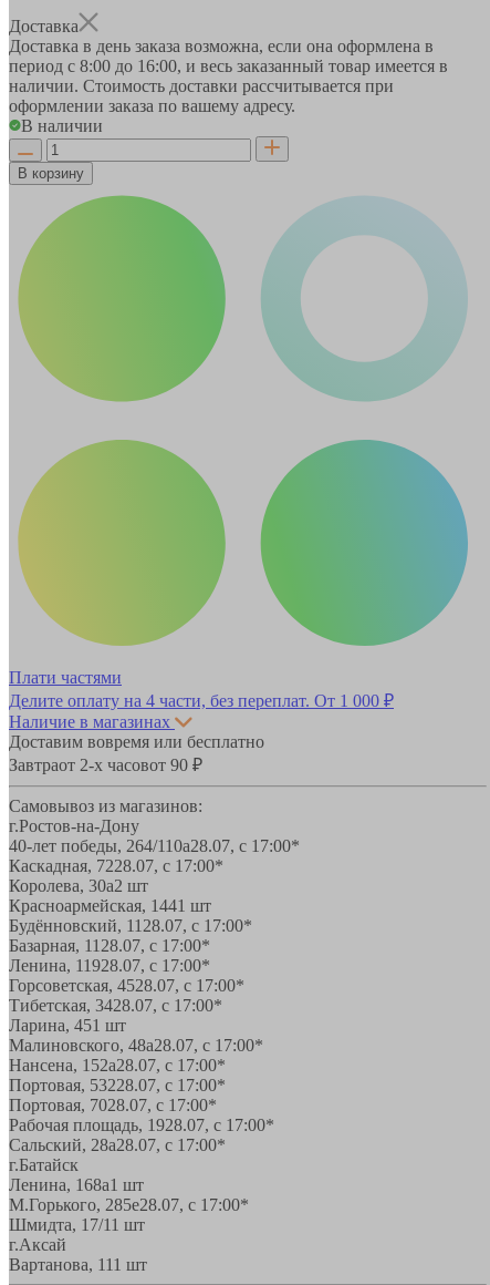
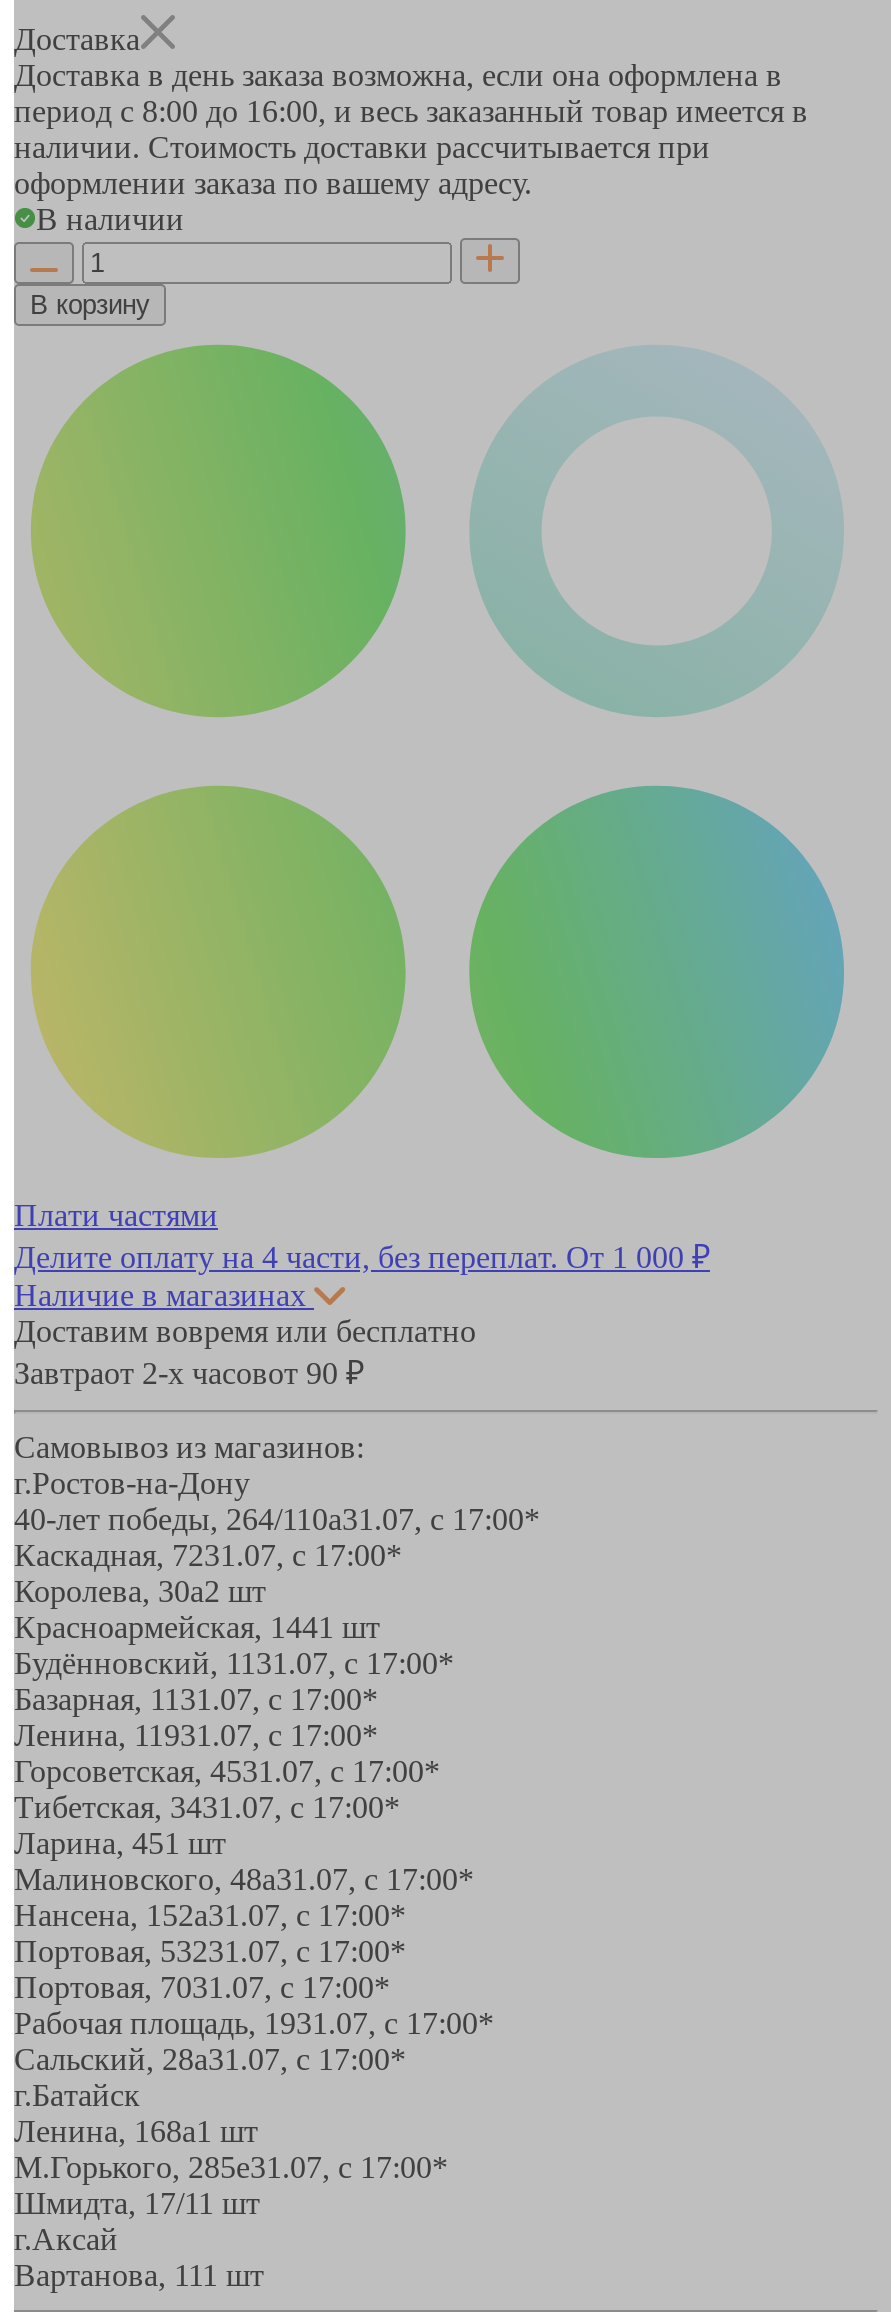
[9,836,300,855] 40-лет победы, 264/110а28.07, с 17:00* -> [14,1501,540,1535] 40-лет победы, 264/110а31.07, с 17:00*
[9,856,223,875] Каскадная, 7228.07, с 17:00* -> [14,1537,402,1571] Каскадная, 7231.07, с 17:00*
[9,916,252,935] Будённовский, 11 28.07, с 17:00* -> [14,1645,454,1679] Будённовский, 11 31.07, с 17:00*
[9,936,210,954] Базарная, 11 28.07, с 17:00* -> [14,1681,378,1715] Базарная, 11 31.07, с 17:00*
[9,956,210,974] Ленина, 11928.07, с 17:00* -> [14,1717,378,1751] Ленина, 11931.07, с 17:00*
[9,975,244,994] Горсоветская, 4528.07, с 17:00* -> [14,1753,440,1787] Горсоветская, 4531.07, с 17:00*
[9,995,222,1014] Тибетская, 3428.07, с 17:00* -> [14,1789,400,1823] Тибетская, 3431.07, с 17:00*
[9,1035,263,1054] Малиновского, 48а28.07, с 17:00* -> [14,1861,474,1895] Малиновского, 48а31.07, с 17:00*
[9,1055,226,1074] Нансена, 152а28.07, с 17:00* -> [14,1897,406,1931] Нансена, 152а31.07, с 17:00*
[9,1075,226,1094] Портовая, 53228.07, с 17:00* -> [14,1933,406,1967] Портовая, 53231.07, с 17:00*
[9,1095,217,1114] Портовая, 7028.07, с 17:00* -> [14,1969,390,2003] Портовая, 7031.07, с 17:00*
[9,1115,274,1134] Рабочая площадь, 1928.07, с 17:00* -> [14,2005,494,2039] Рабочая площадь, 1931.07, с 17:00*
[9,1135,226,1154] Сальский, 28a28.07, с 17:00* -> [14,2041,406,2075] Сальский, 28a31.07, с 17:00*
[9,1195,249,1214] М.Горького, 285е28.07, с 17:00* -> [14,2149,448,2183] М.Горького, 285е31.07, с 17:00*

